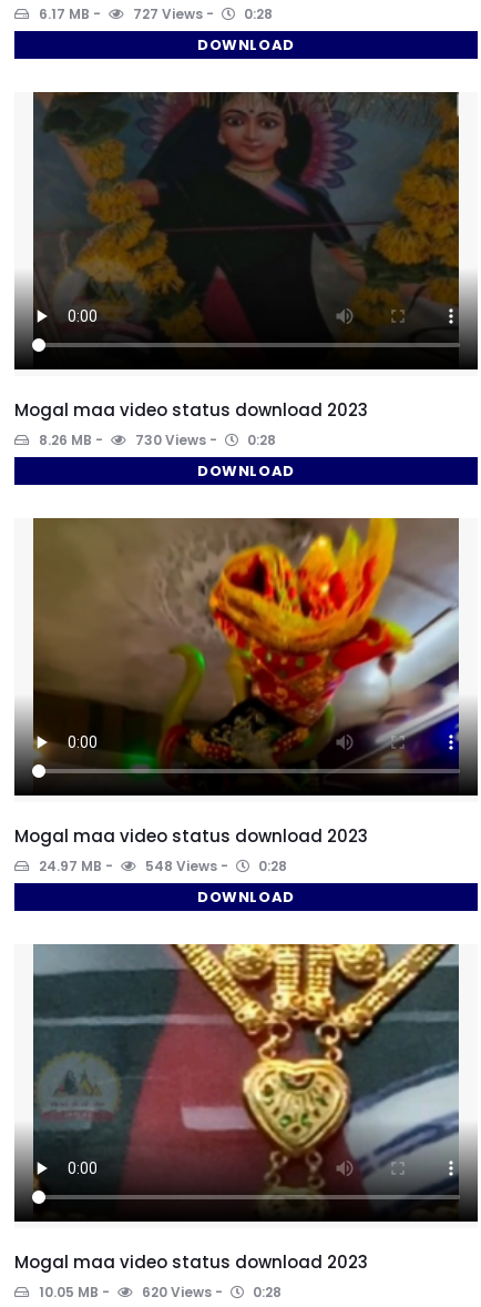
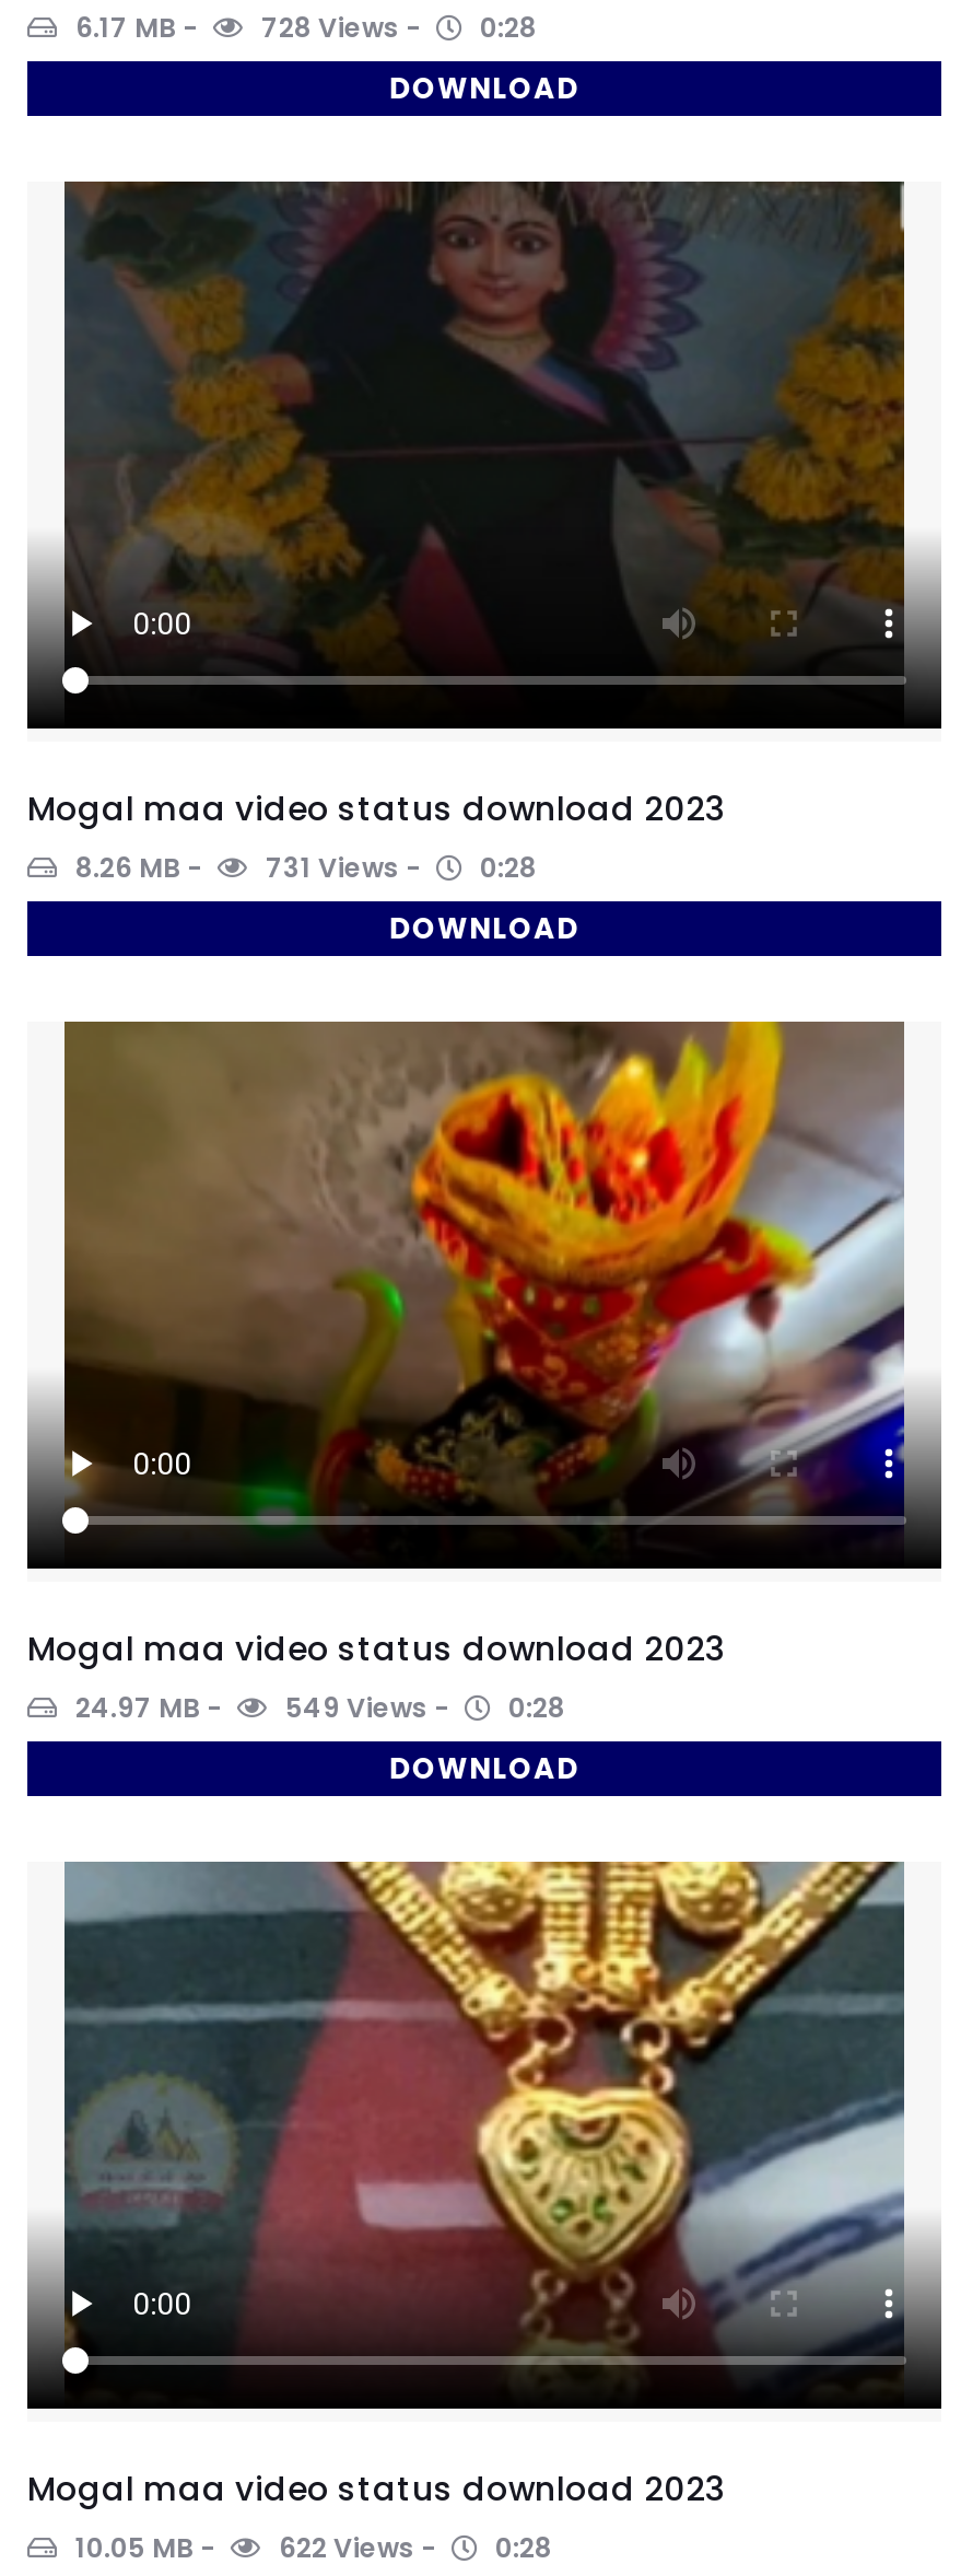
[130,4,273,23] 727 Views 0:28 -> [255,9,537,46] 728 Views 0:28
[132,430,276,449] 730 Views 0:28 -> [259,849,537,886] 731 Views 0:28
[142,857,287,875] 548 Views 0:28 -> [279,1689,565,1726] 549 Views 0:28
[139,1283,282,1301] 620 Views 0:28 -> [272,2529,552,2566] 622 Views 0:28

